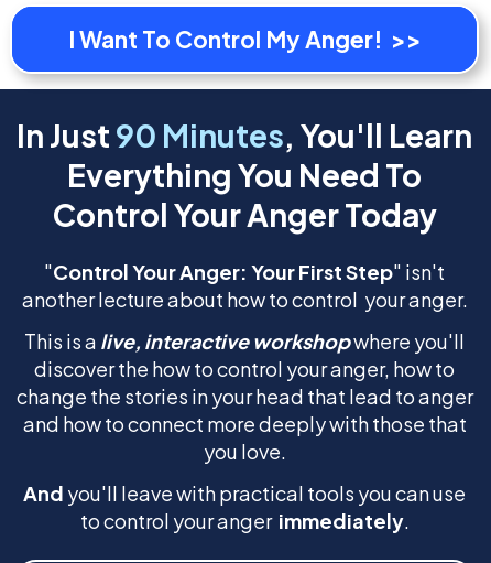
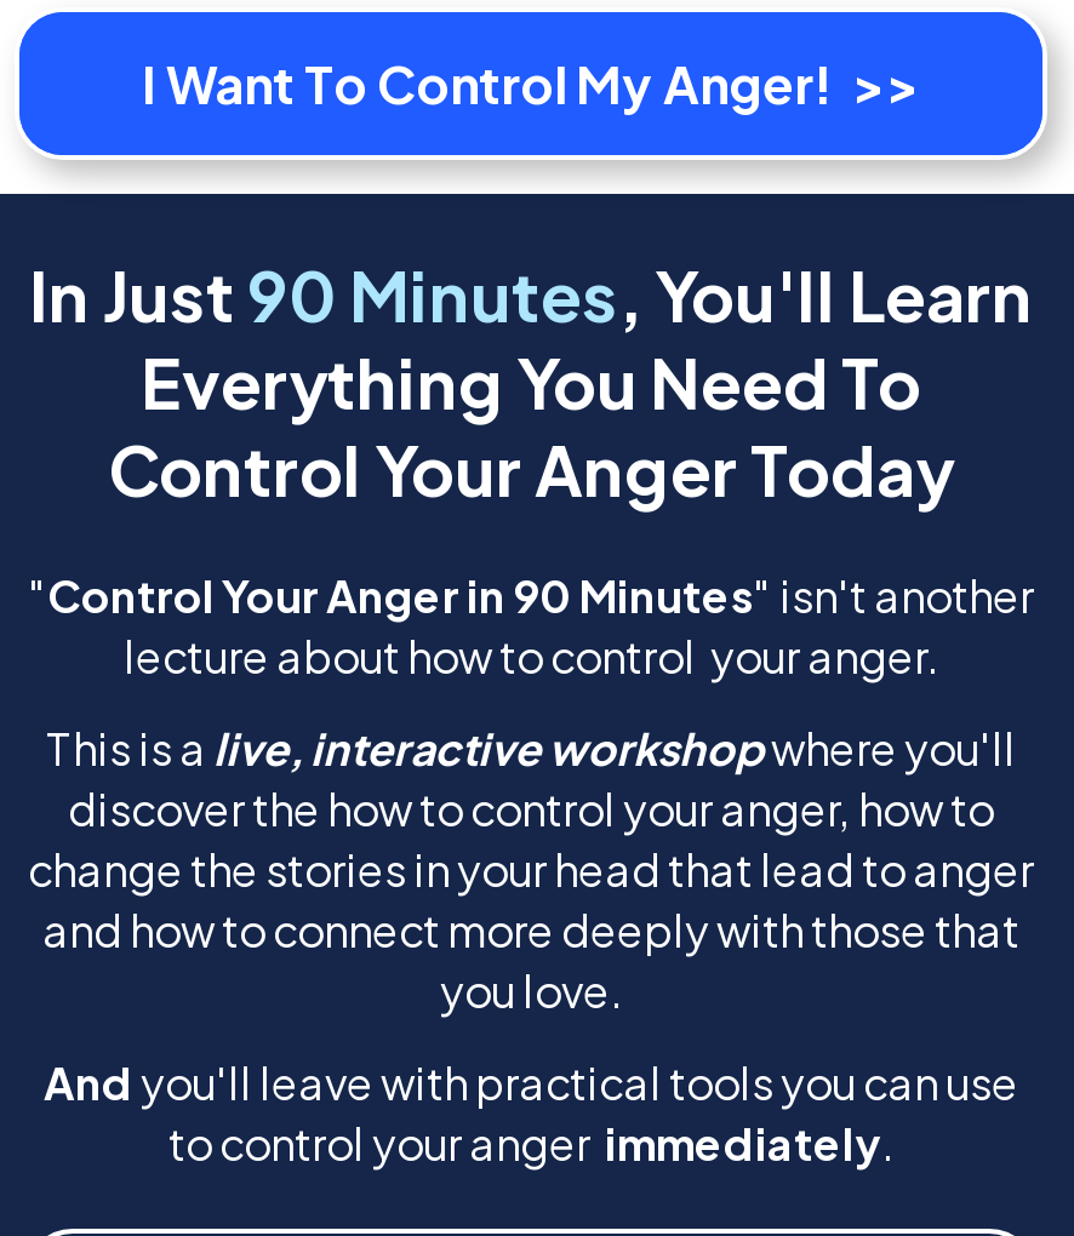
[21,259,467,312] "Control Your Anger: Your First Step" isn't | another lecture about how to control your anger. -> [28,568,1034,684] "Control Your Anger in 90 Minutes" isn't another | lecture about how to control your anger.

